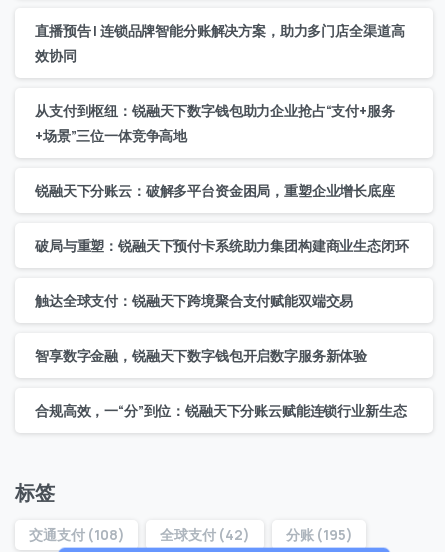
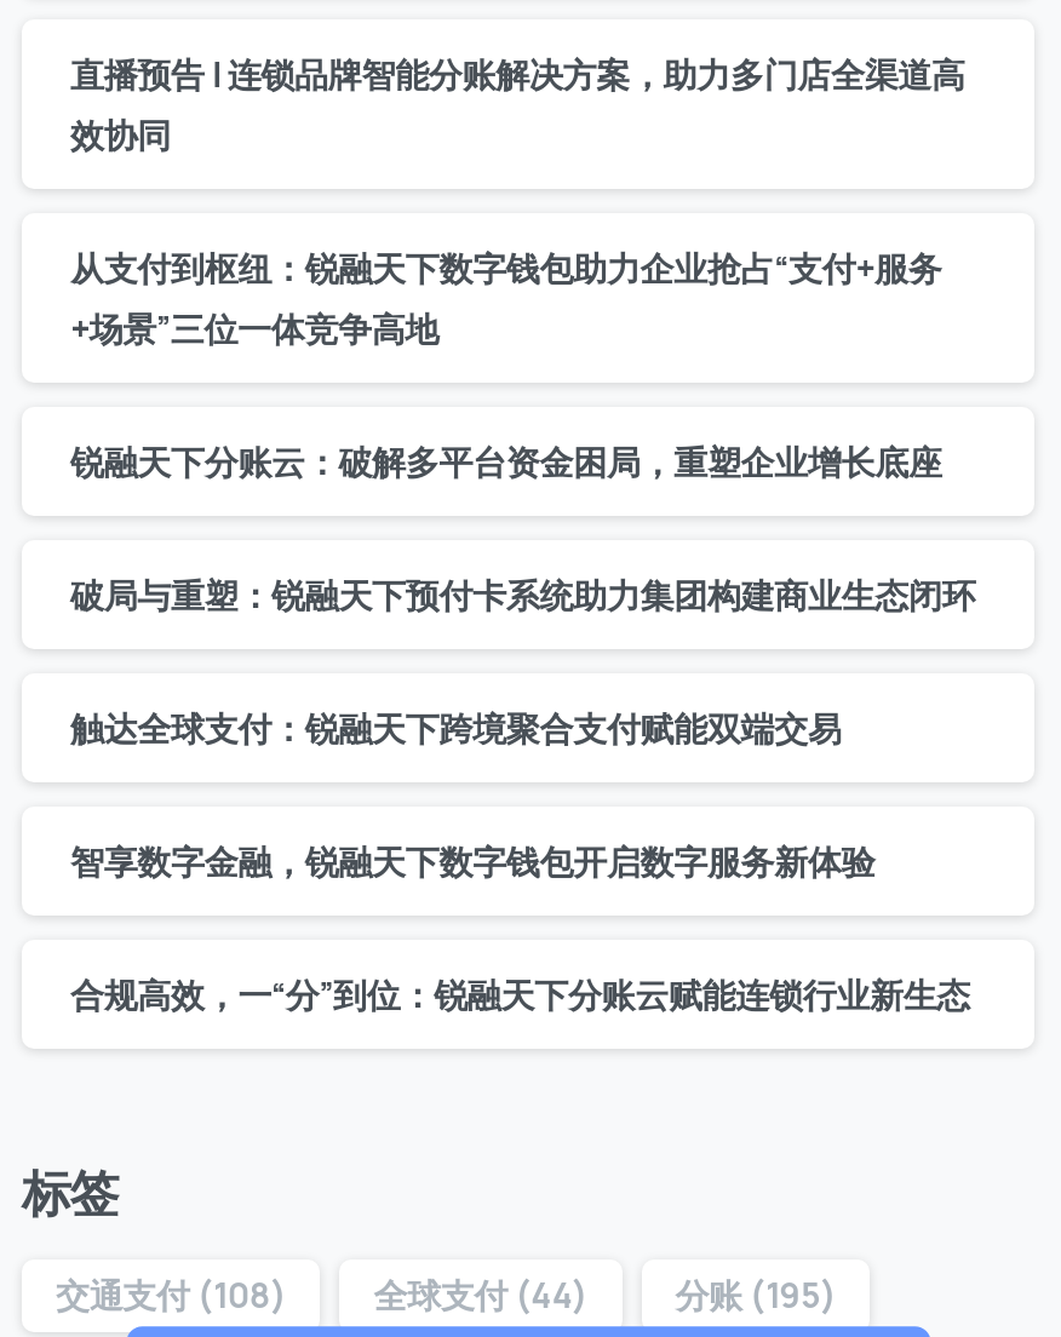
[160,525,250,544] 全球支付(42) -> [374,1272,588,1318] 全球支付(44)

